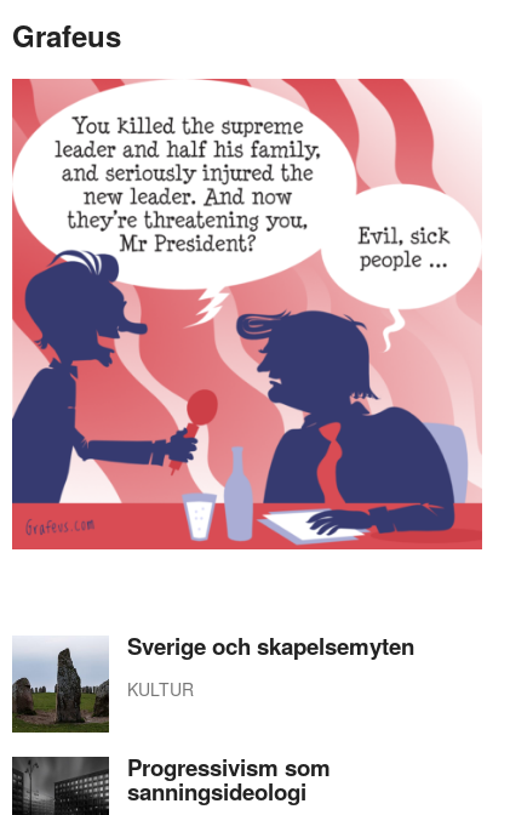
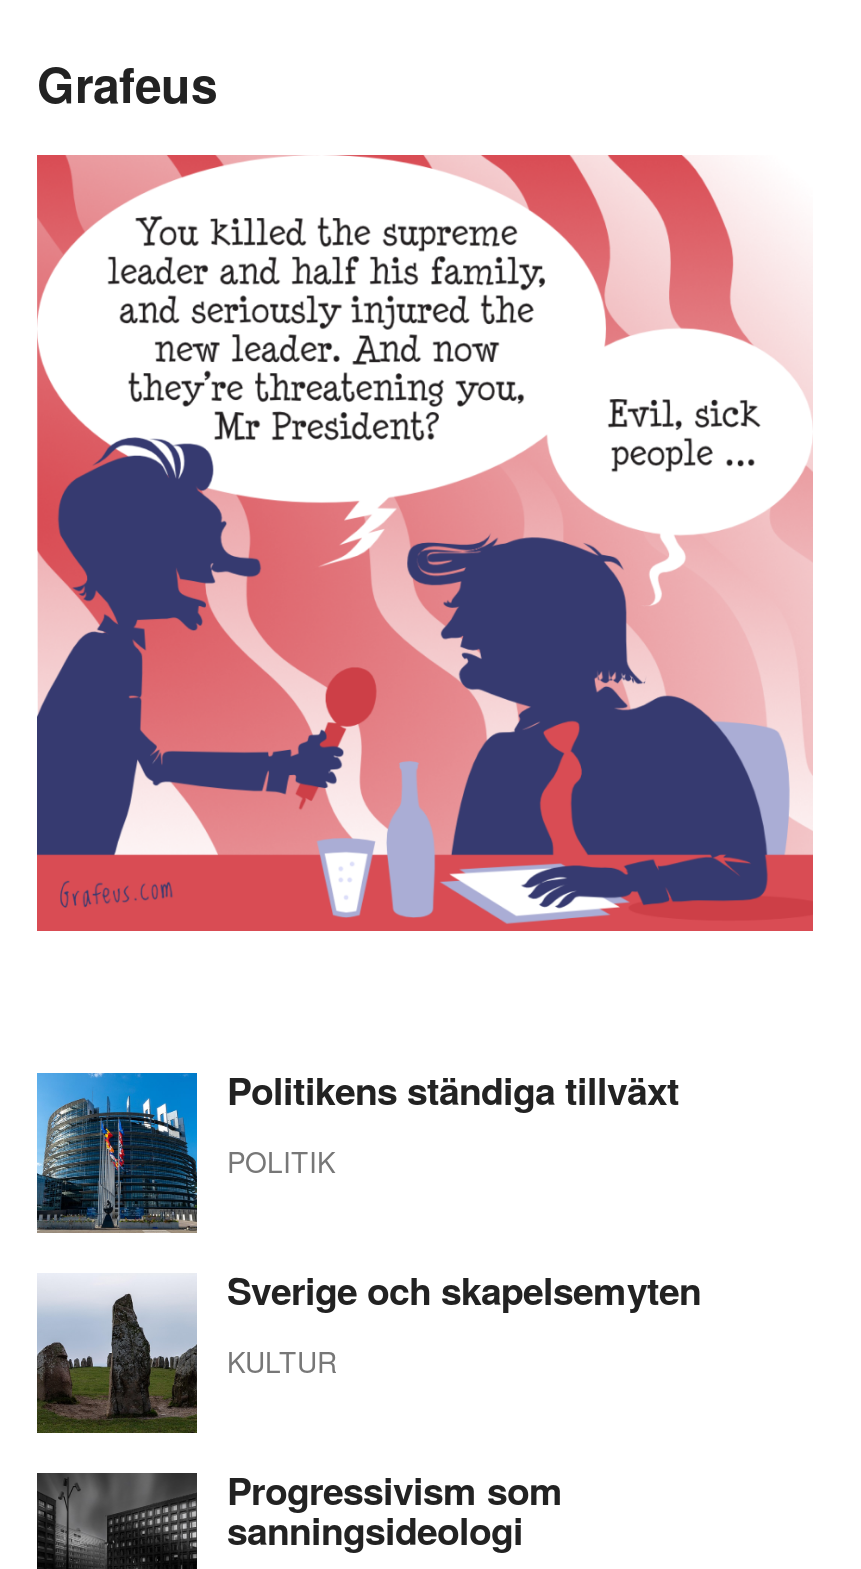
none -> [35,1064,679,1235] [image] | Politikens ständiga tillväxt | POLITIK

